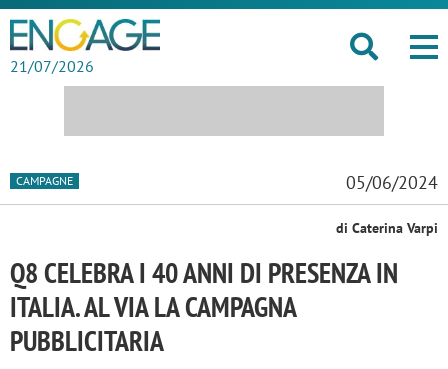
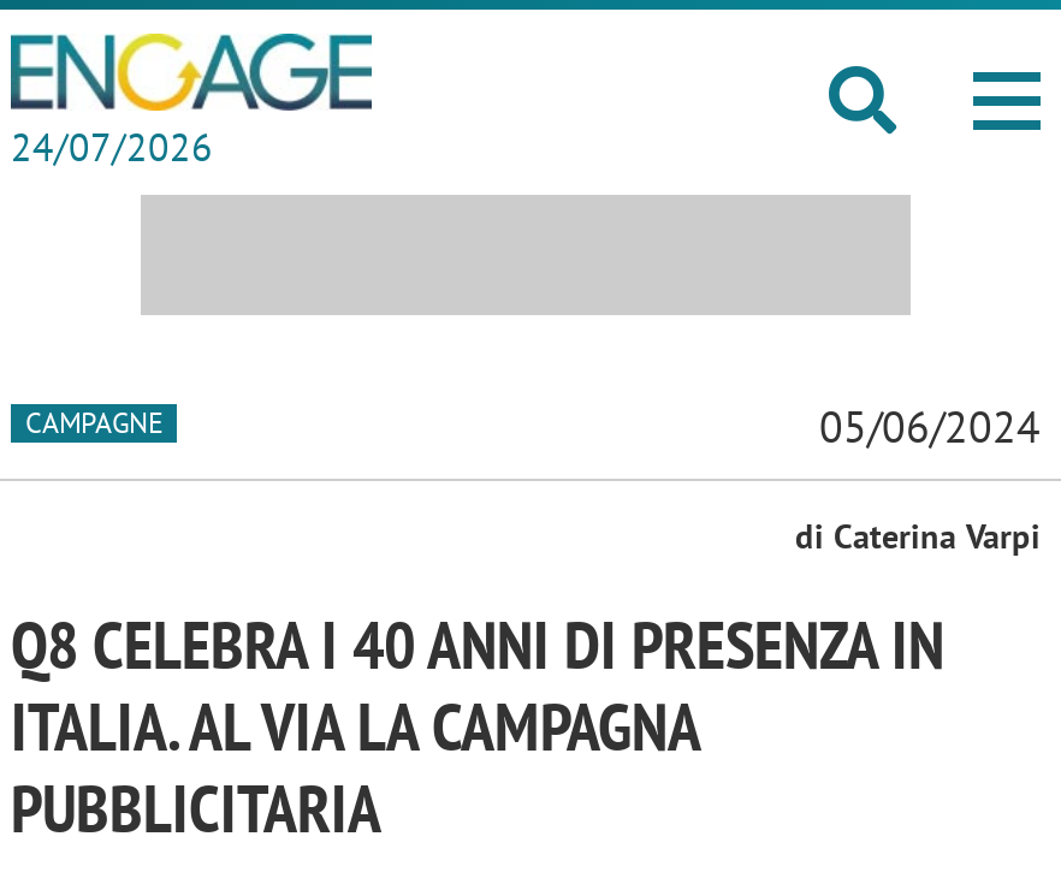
[10,56,94,76] 21/07/2026 -> [11,122,213,170] 24/07/2026

